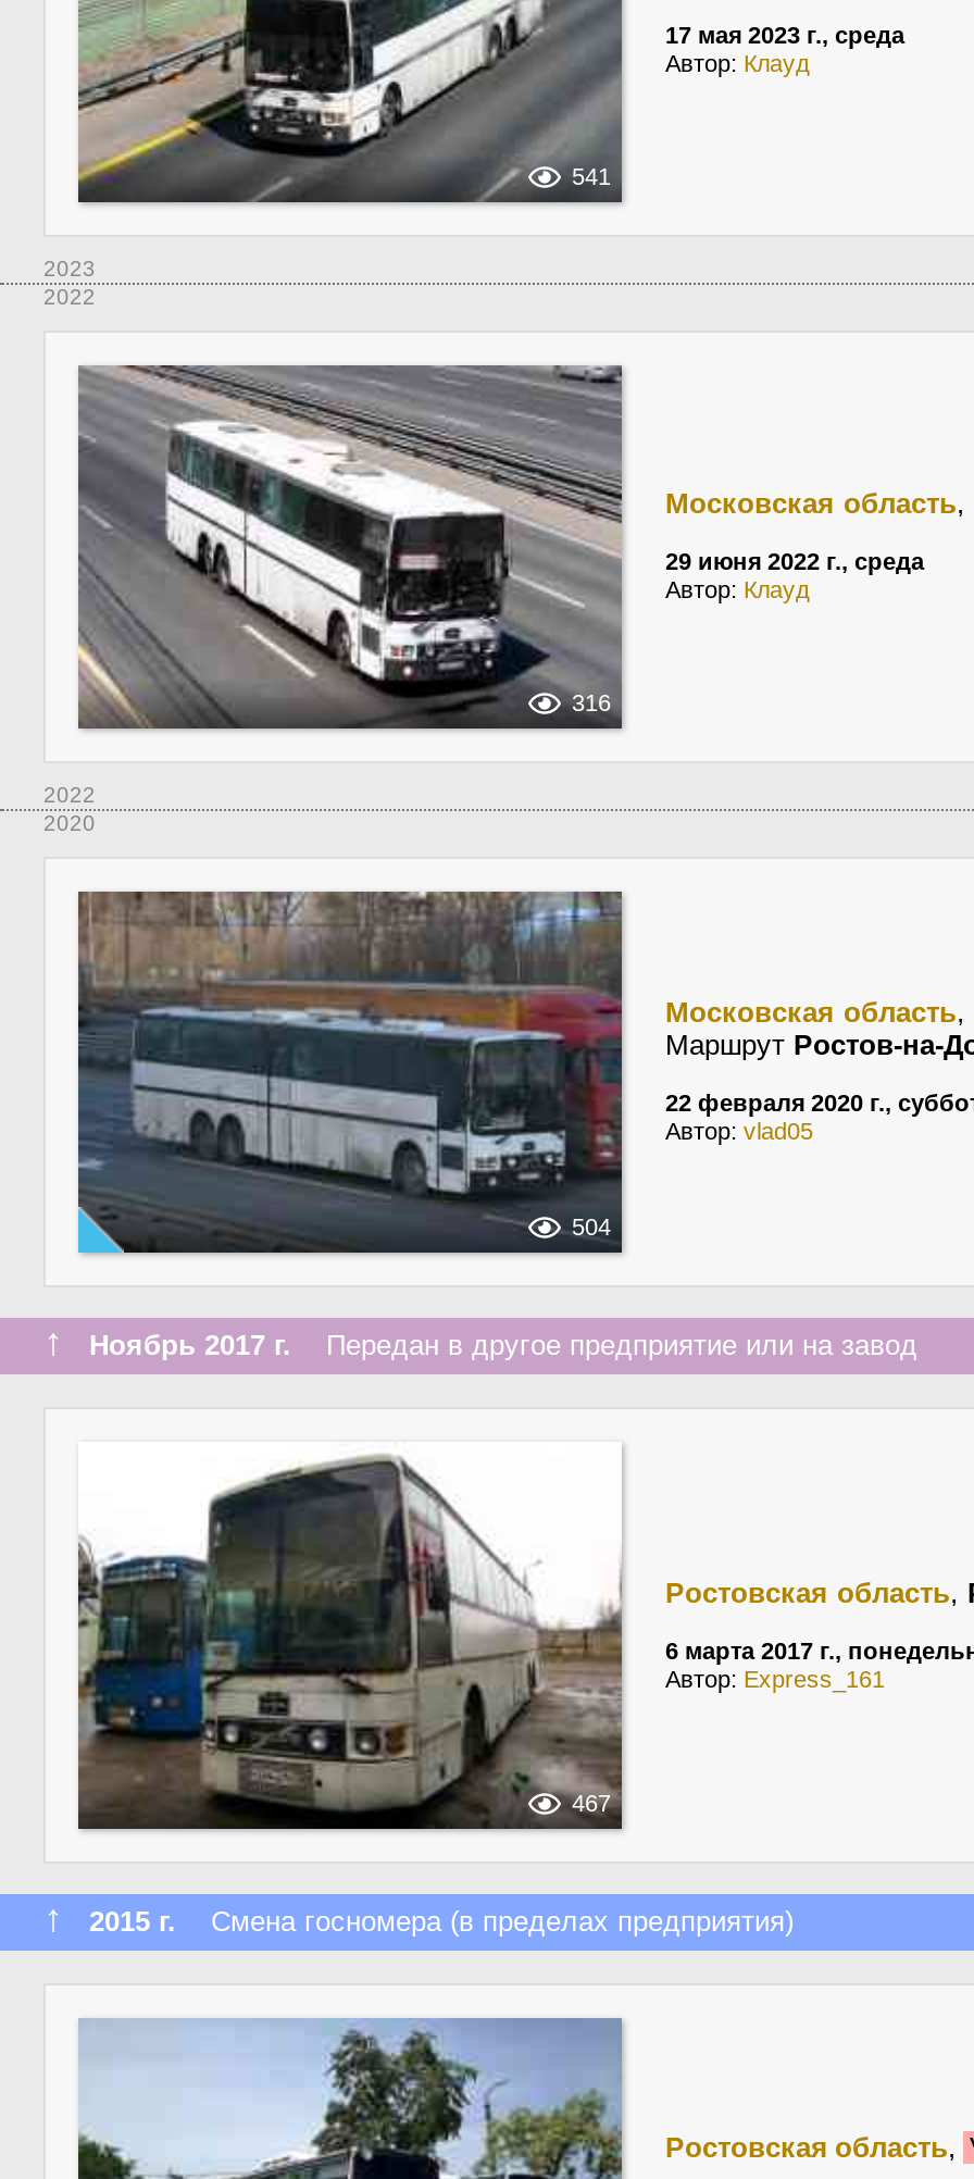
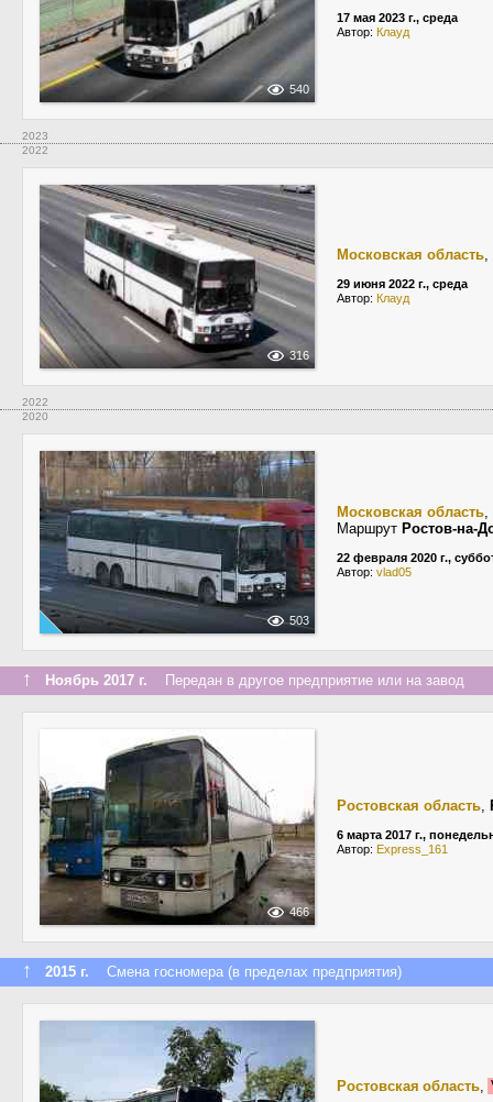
[572,162,611,189] 541 -> [289,82,309,95] 540
[572,1213,611,1240] 504 -> [289,614,309,627] 503
[572,1790,611,1816] 467 -> [289,905,309,918] 466

